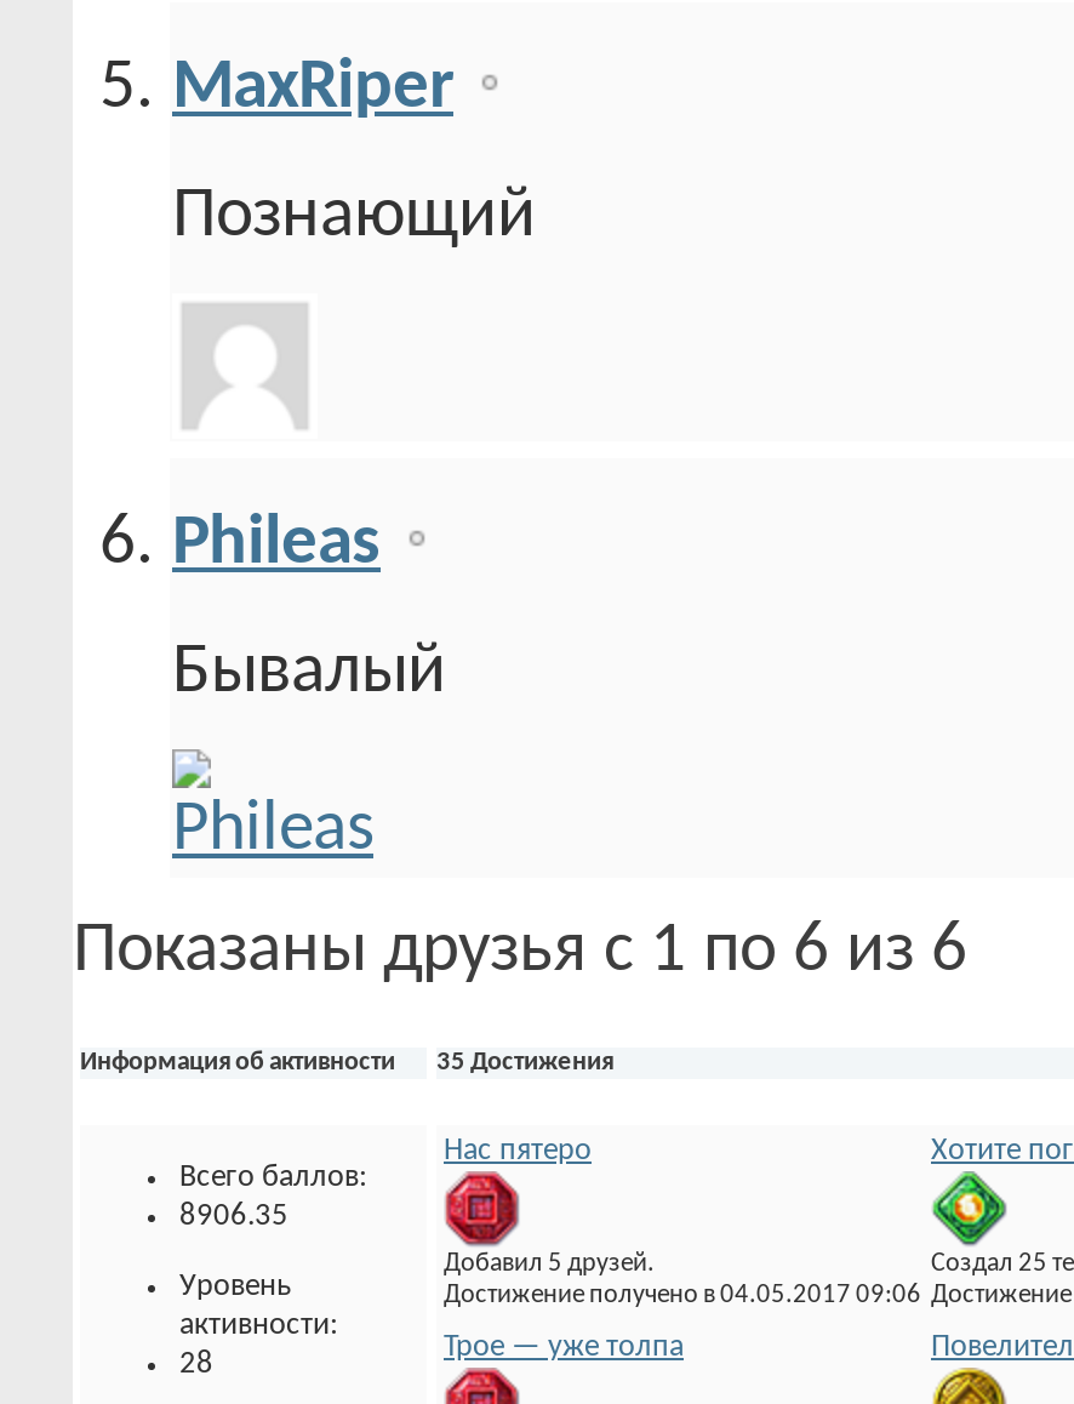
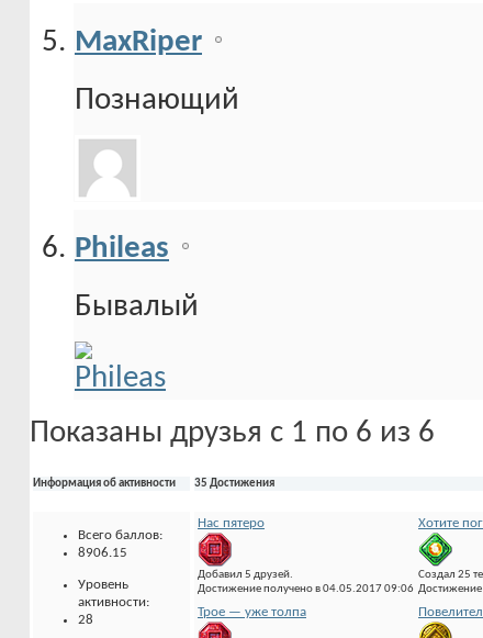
[179,1199,289,1231] 8906.35 -> [78,545,127,559] 8906.15

